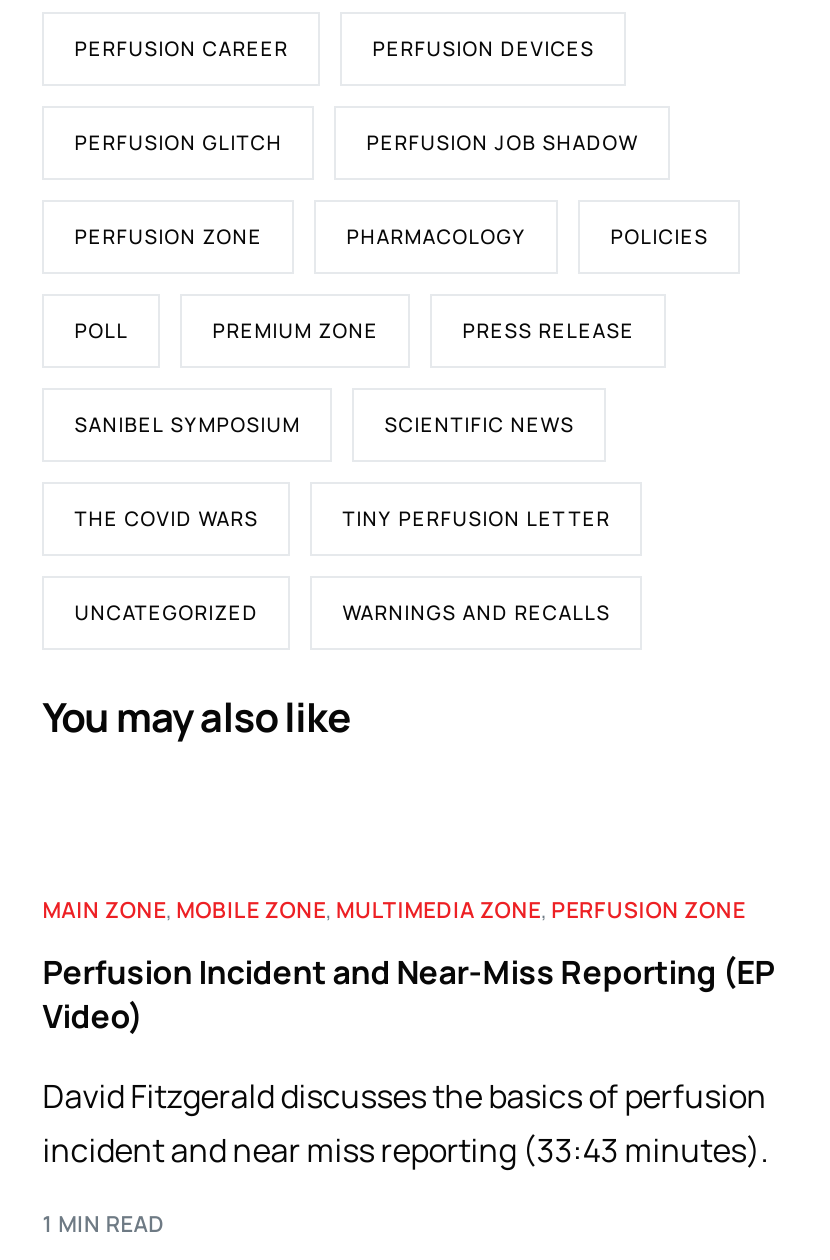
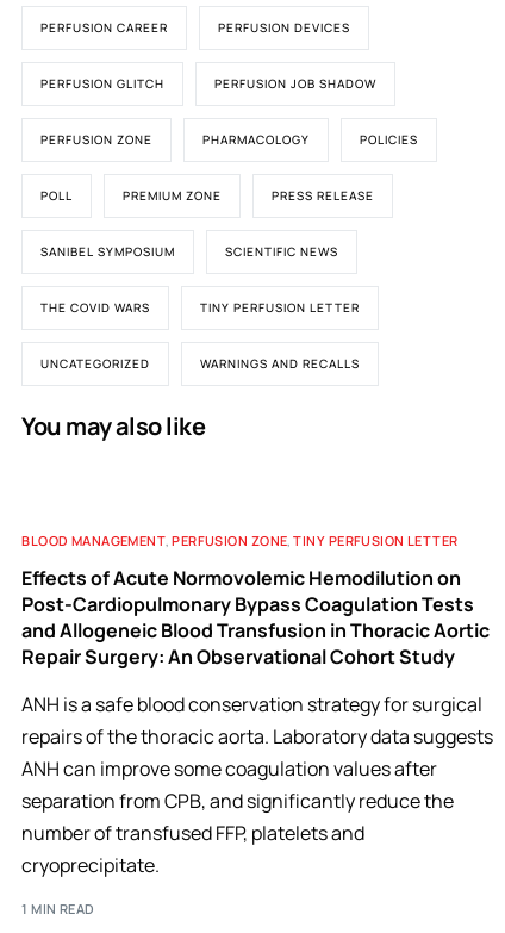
[42,894,746,924] MAIN ZONE, MOBILE ZONE, MULTIMEDIA ZONE, PERFUSION ZONE -> [22,531,458,549] BLOOD MANAGEMENT, PERFUSION ZONE, TINY PERFUSION LETTER
[42,950,774,1038] Perfusion Incident and Near-Miss Reporting (EP | Video) -> [22,565,490,670] Effects of Acute Normovolemic Hemodilution on | Post-Cardiopulmonary Bypass Coagulation Tests | and Allogeneic Blood Transfusion in Thoracic Aortic | Repair Surgery: An Observational Cohort Study
[42,1074,768,1172] David Fitzgerald discusses the basics of perfusion | incident and near miss reporting (33:43 minutes). -> [22,691,493,878] ANH is a safe blood conservation strategy for surgical | repairs of the thoracic aorta. Laboratory data suggests | ANH can improve some coagulation values after | separation from CPB, and significantly reduce the | number of transfused FFP, platelets and | cryoprecipitate.

